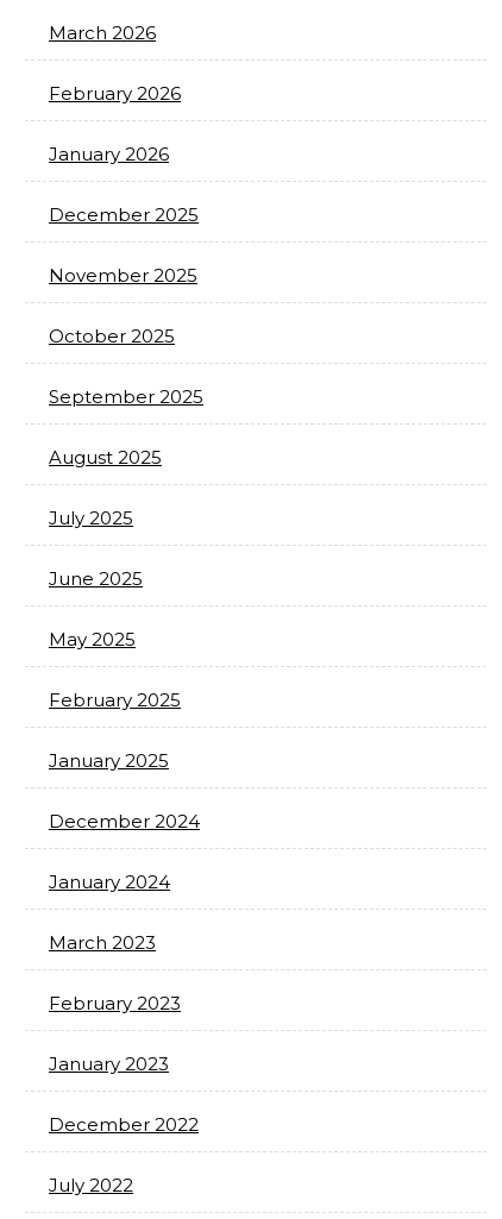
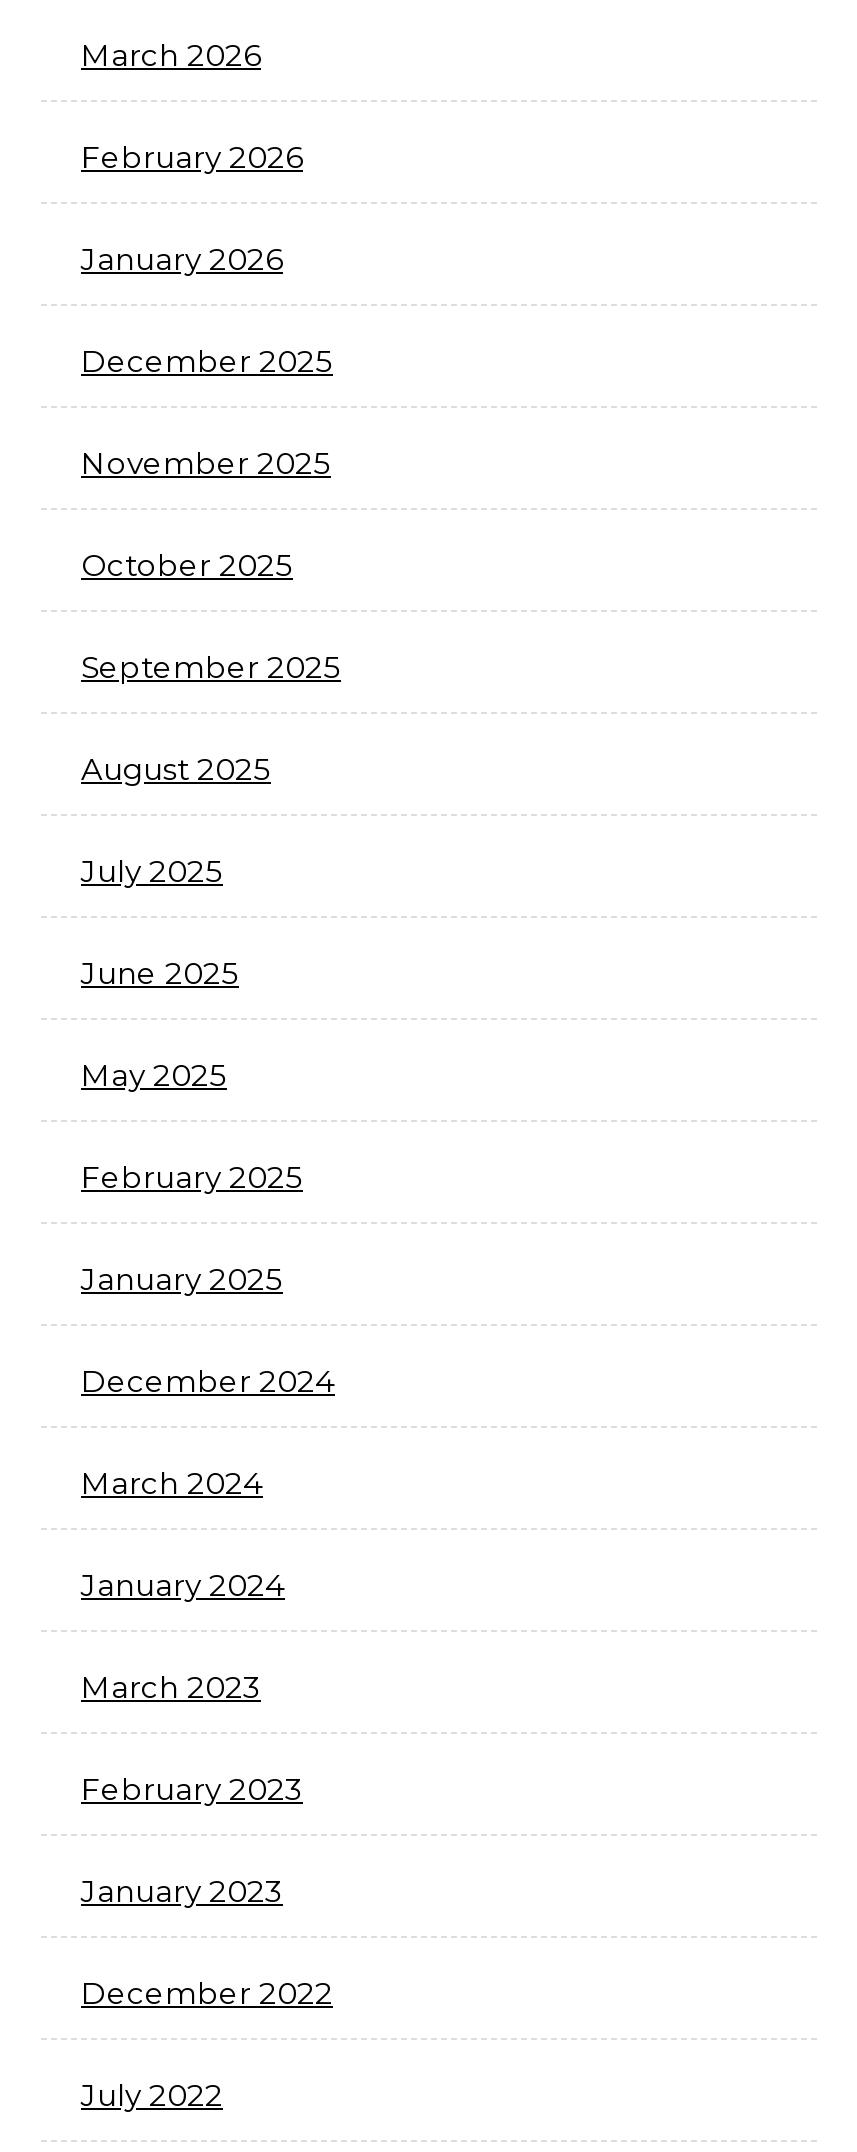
none -> [81,1464,263,1502] March 2024

